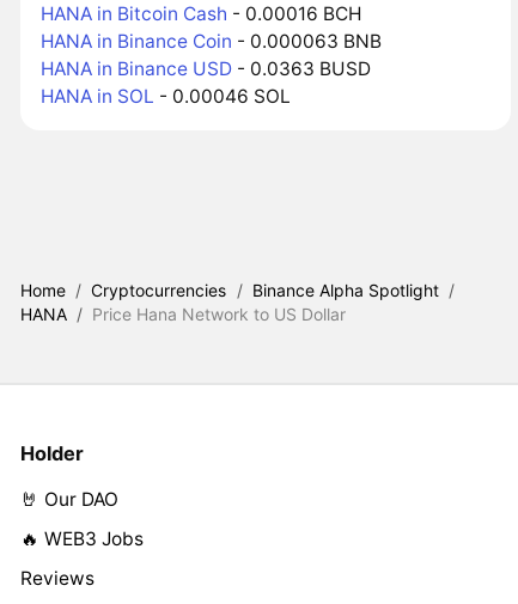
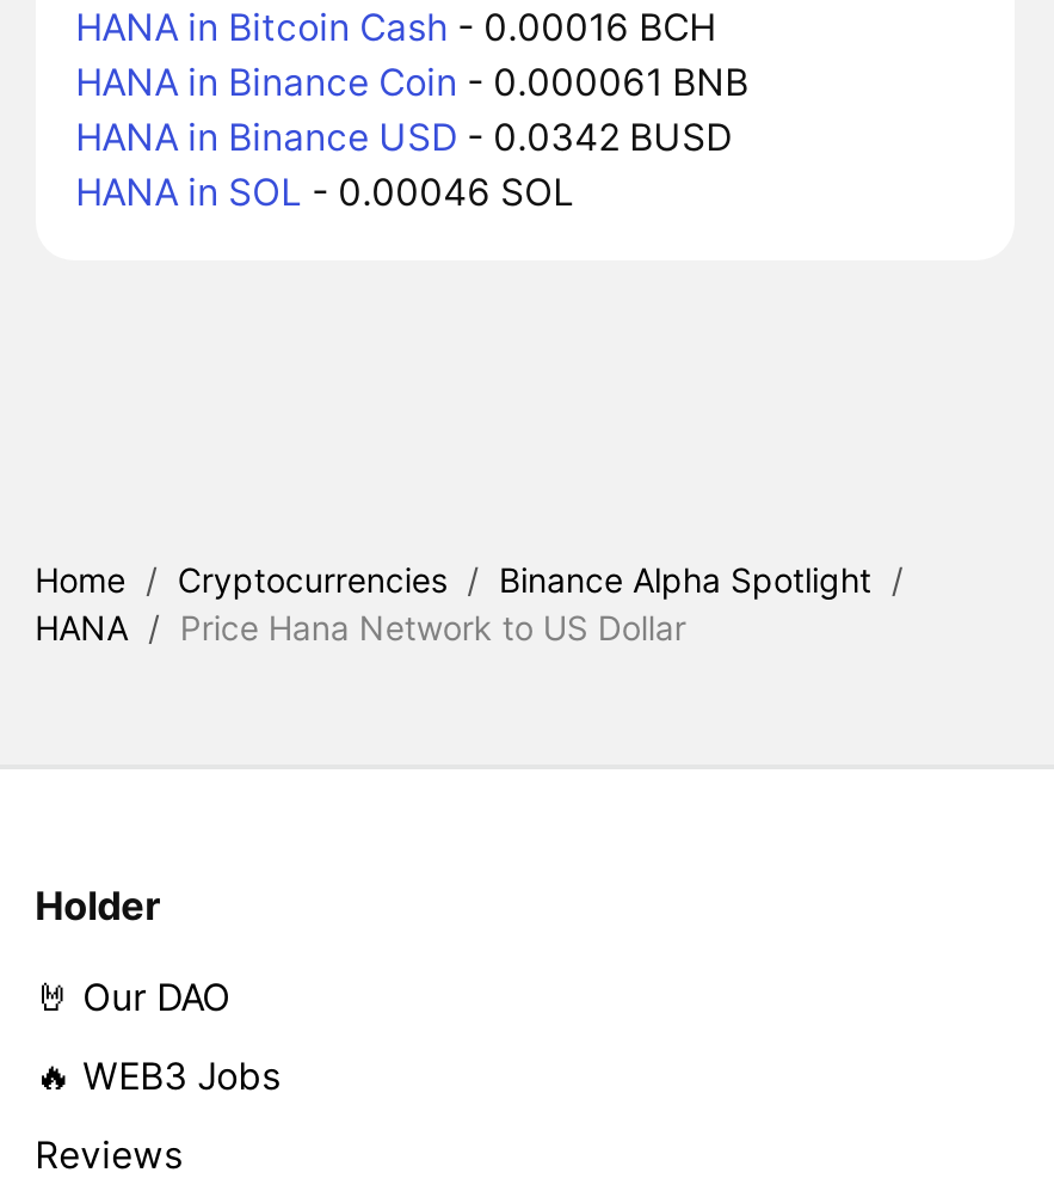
[40,30,381,53] HANA in Binance Coin - 0.000063 BNB -> [75,61,749,106] HANA in Binance Coin - 0.000061 BNB
[40,58,370,81] HANA in Binance USD - 0.0363 BUSD -> [75,116,732,161] HANA in Binance USD - 0.0342 BUSD

